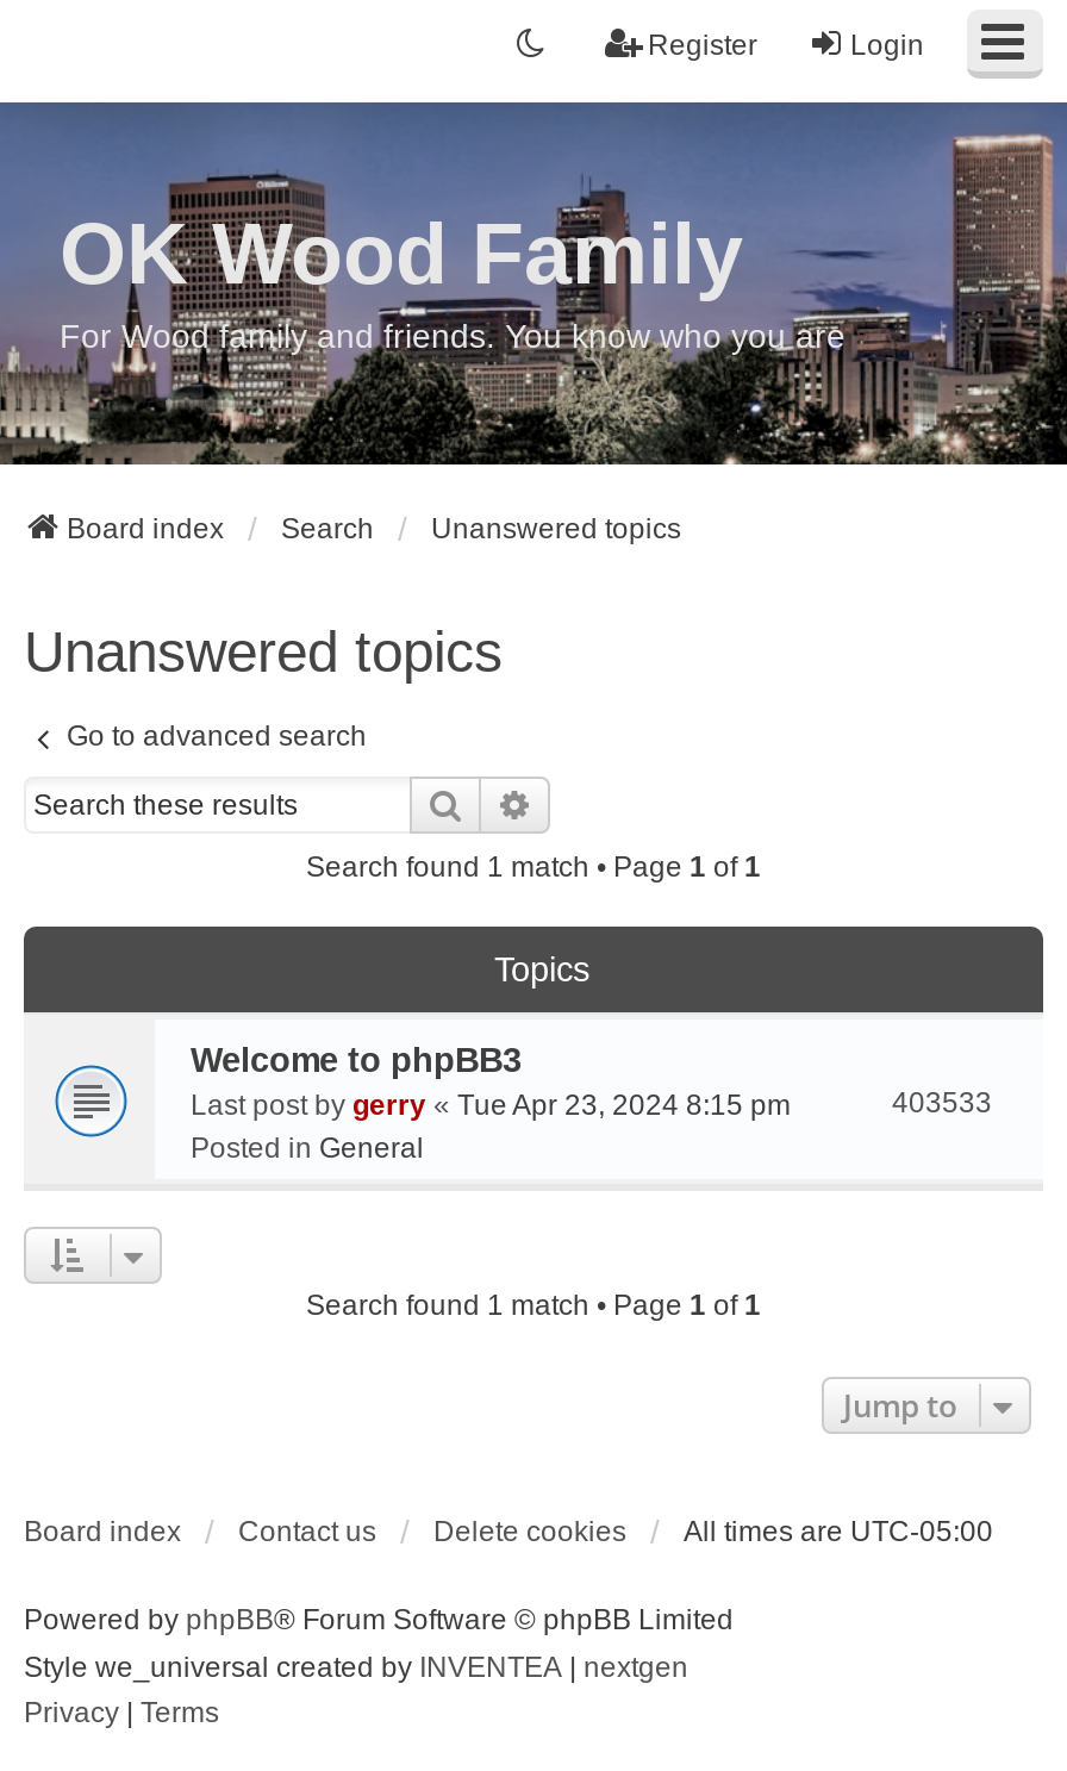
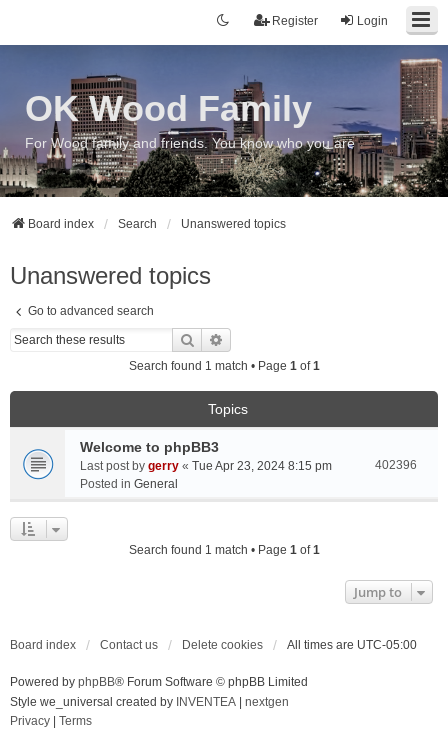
[892,1086,992,1120] 403533 -> [374,458,416,472] 402396

